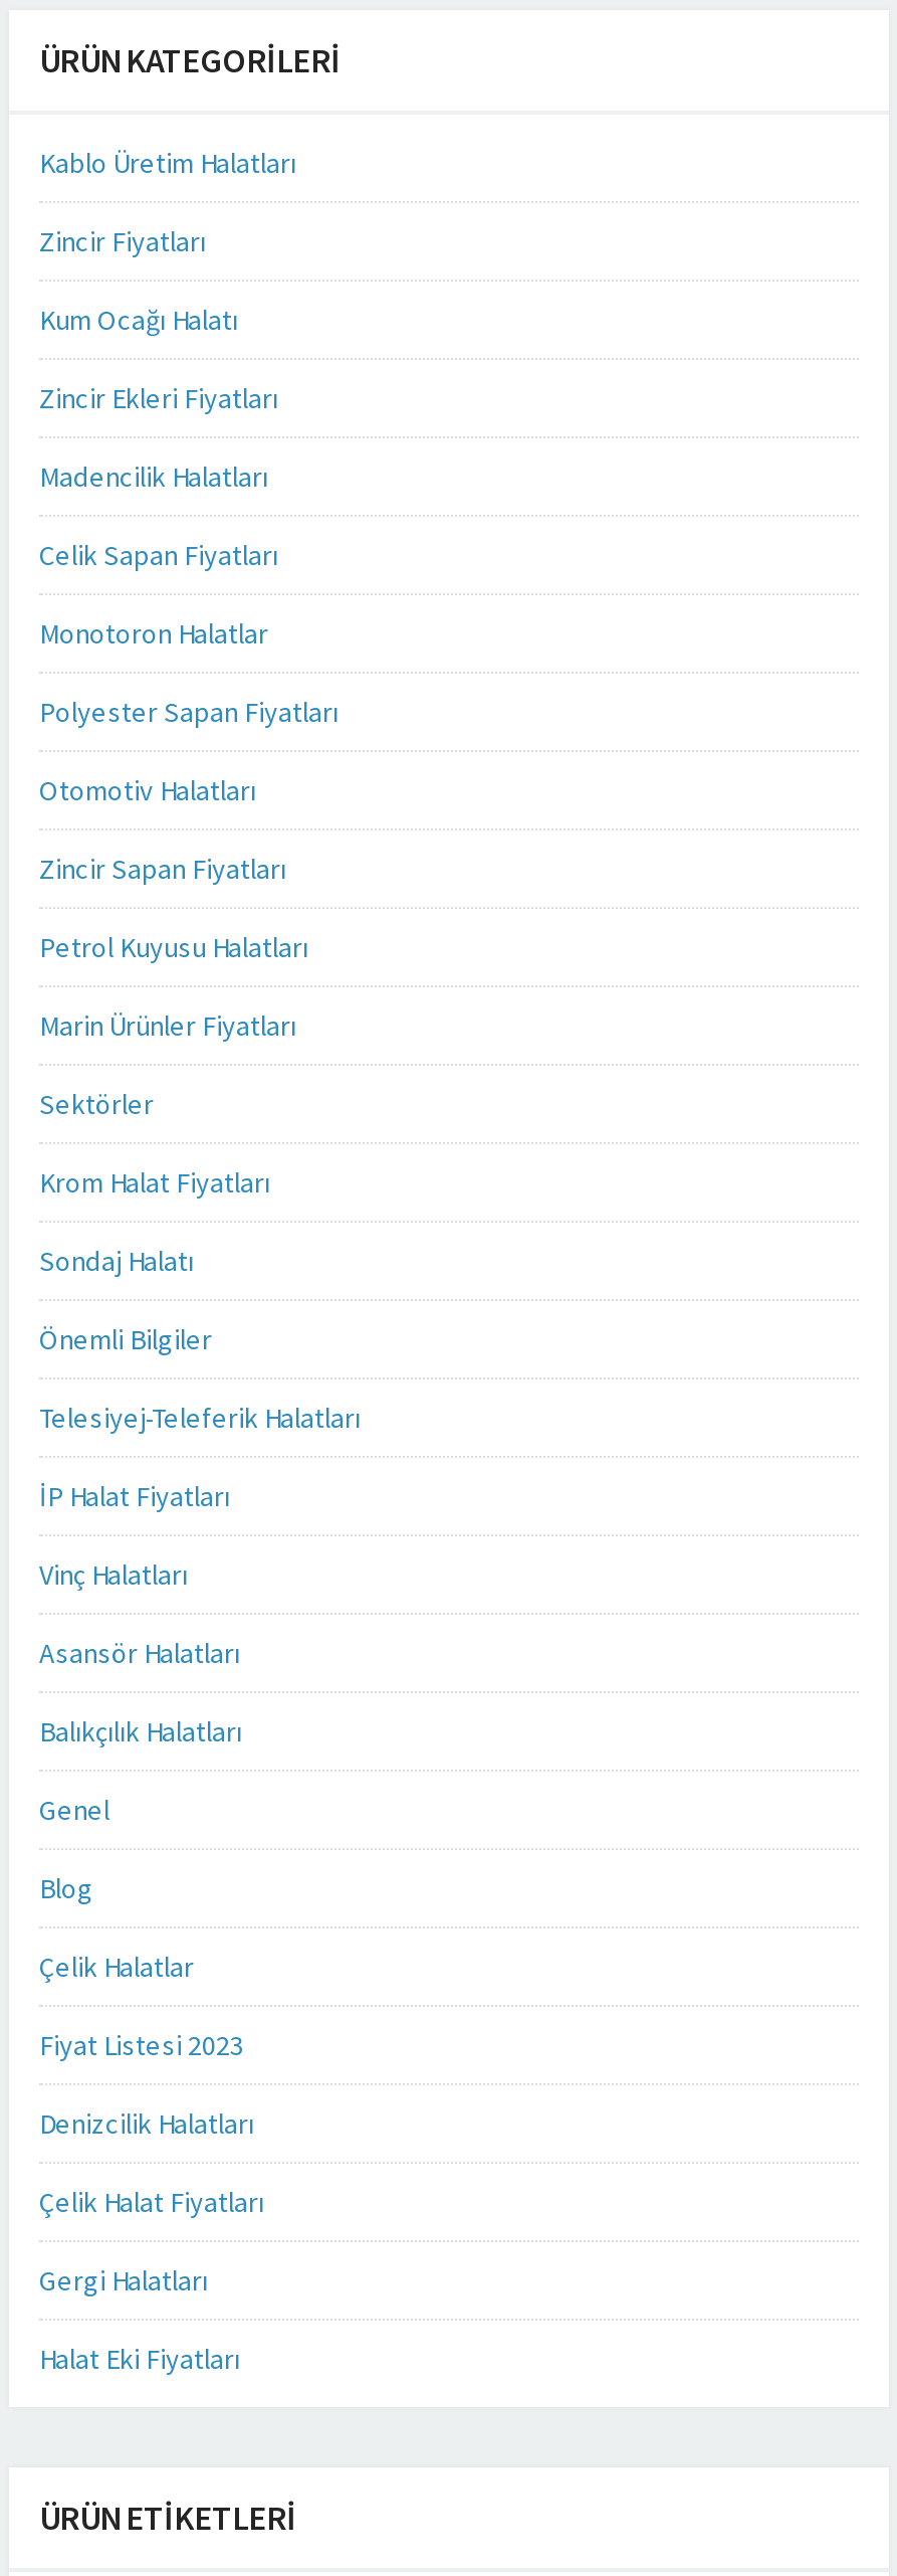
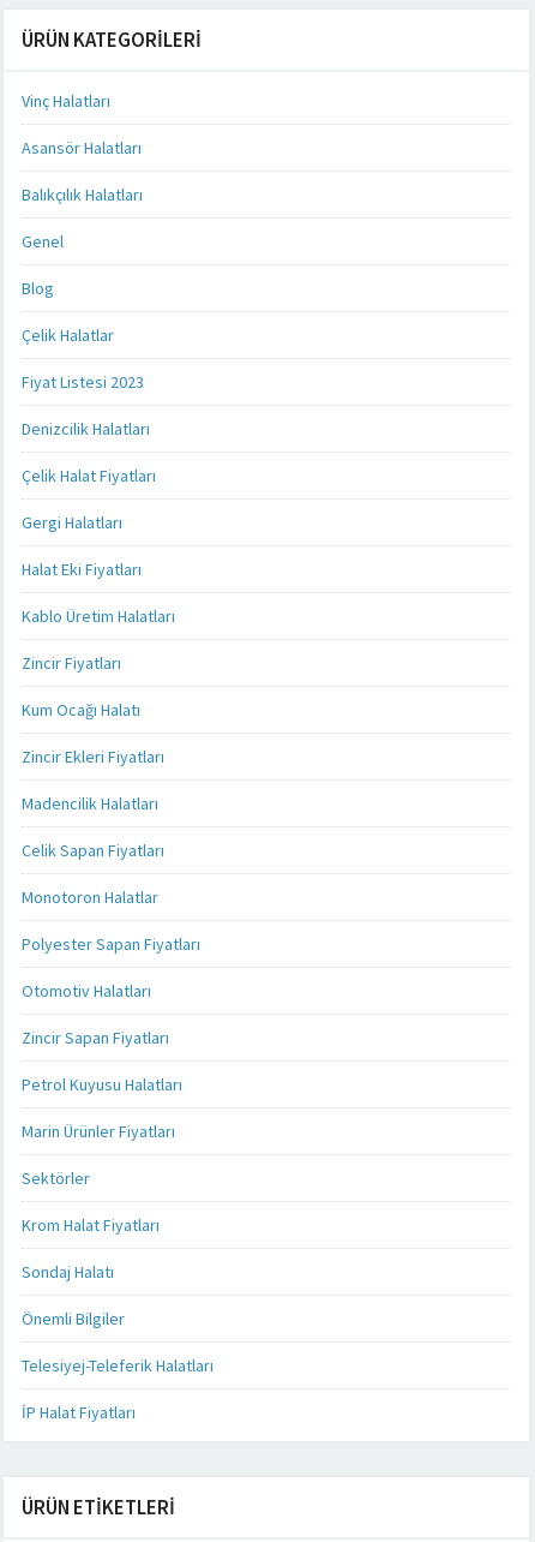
moved [39,145,361,1514] -> [22,605,214,1423]: Kablo Üretim Halatları | Zincir Fiyatları | Kum Ocağı Halatı | ... | Telesiyej-Teleferik Halatları | İP Halat Fiyatları
moved [39,1556,264,2377] -> [22,90,156,580]: Vinç Halatları | Asansör Halatları | Balıkçılık Halatları | ... | Gergi Halatları | Halat Eki Fiyatları

